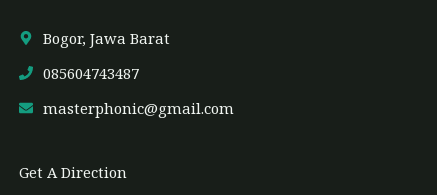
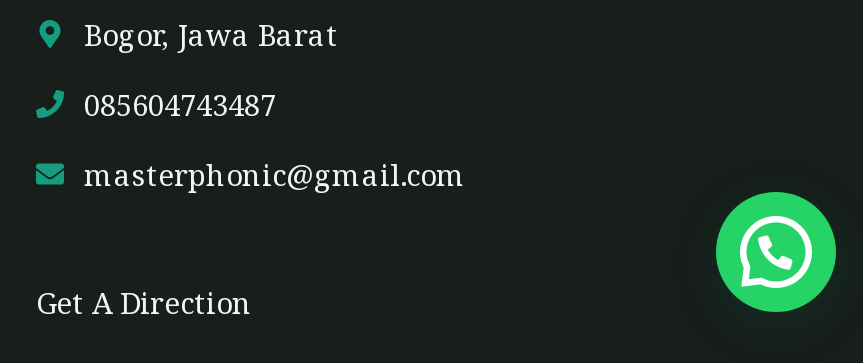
none -> [714,189,838,315] [image]

